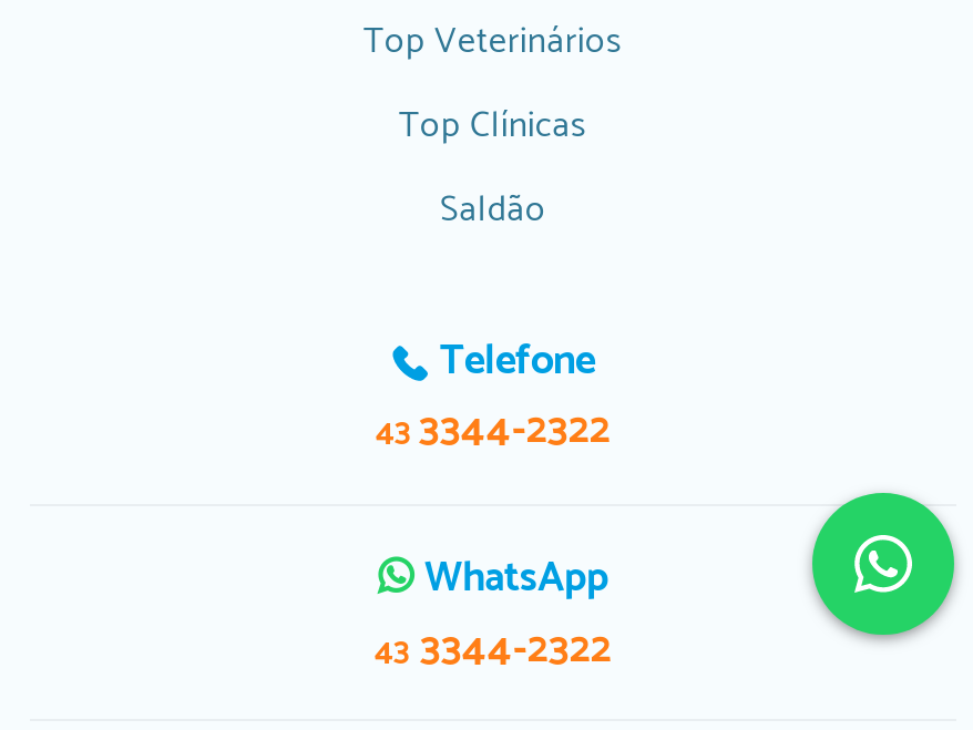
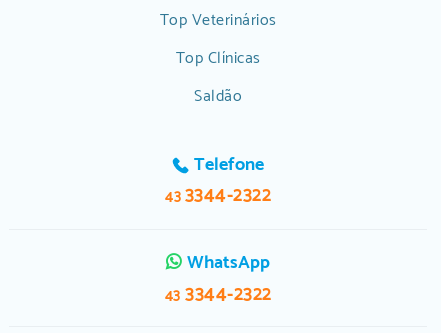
[808,491,959,644] [image] -> none

